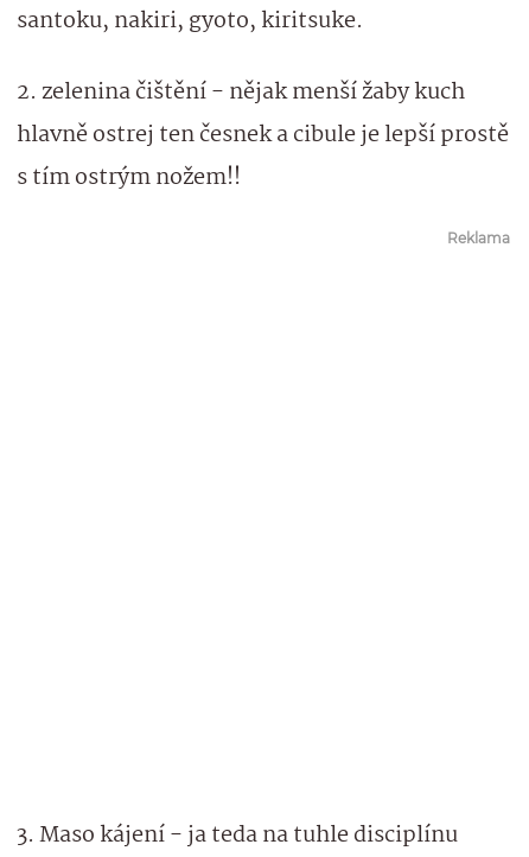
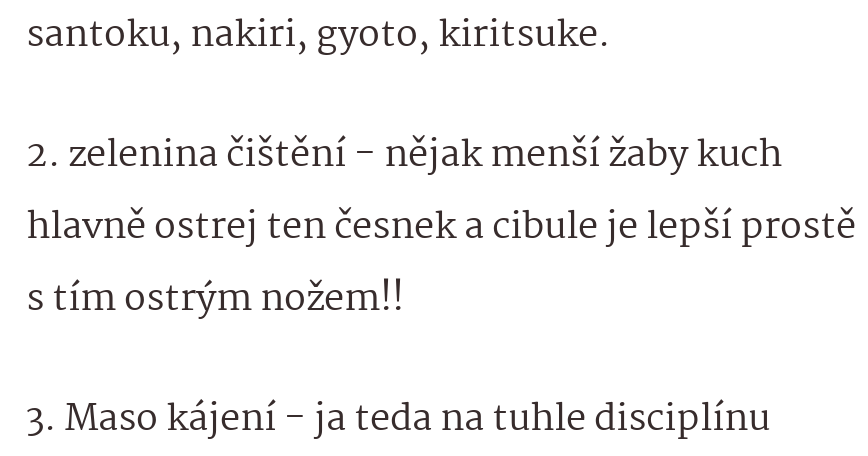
[447,229,510,247] Reklama -> none

